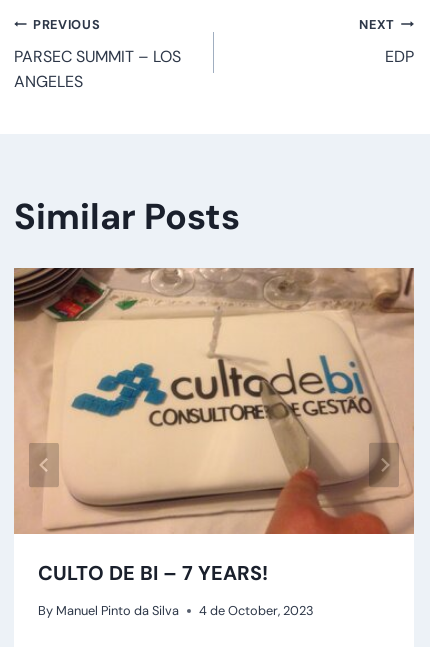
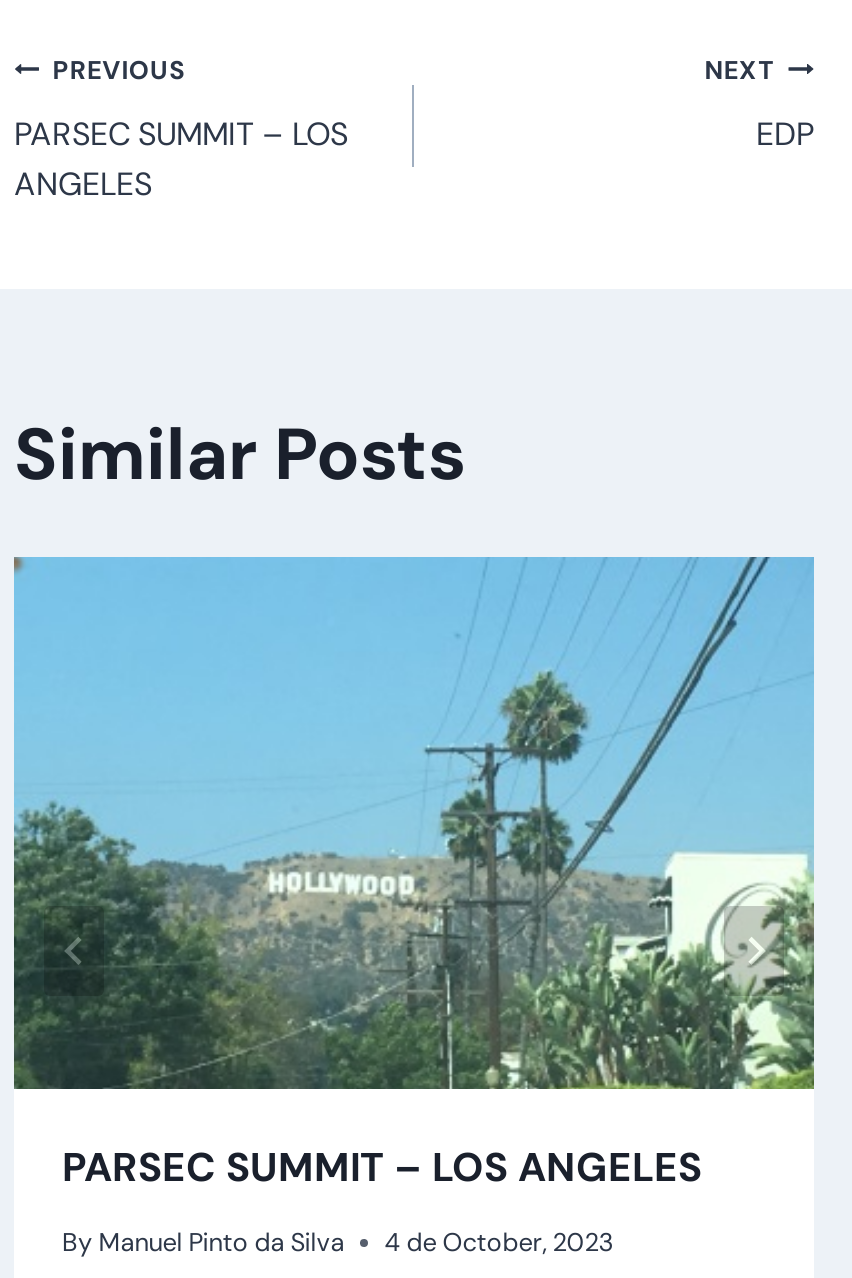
[13,267,415,586] [image] | CULTO DE BI – 7 YEARS! -> [12,555,816,1194] [image] | PARSEC SUMMIT – LOS ANGELES

